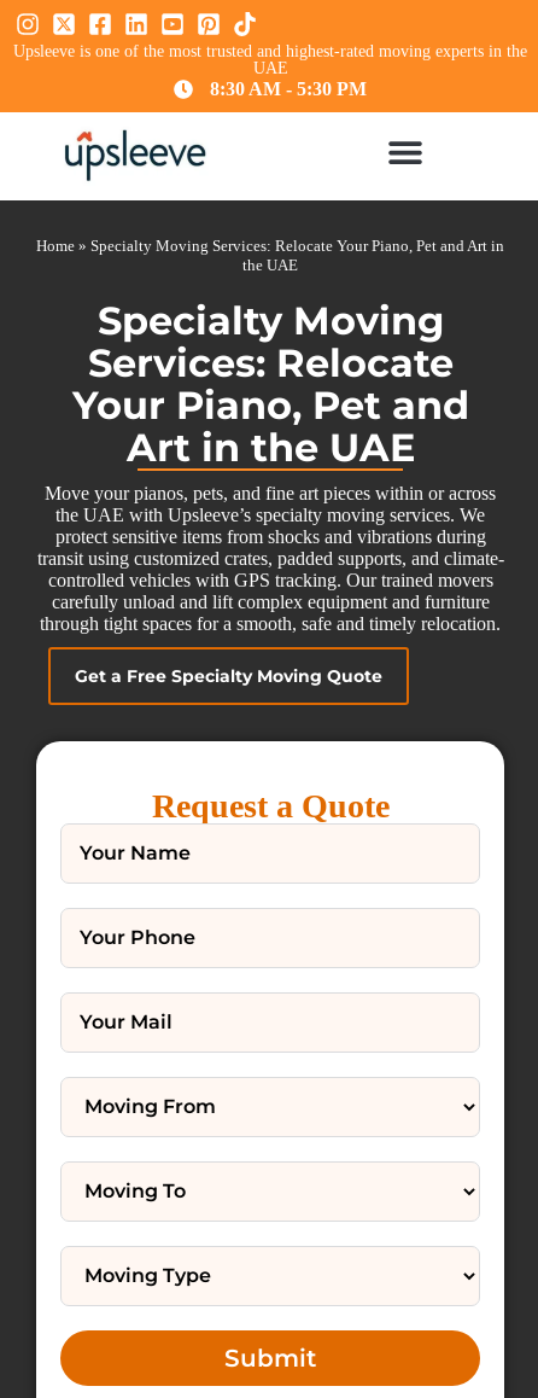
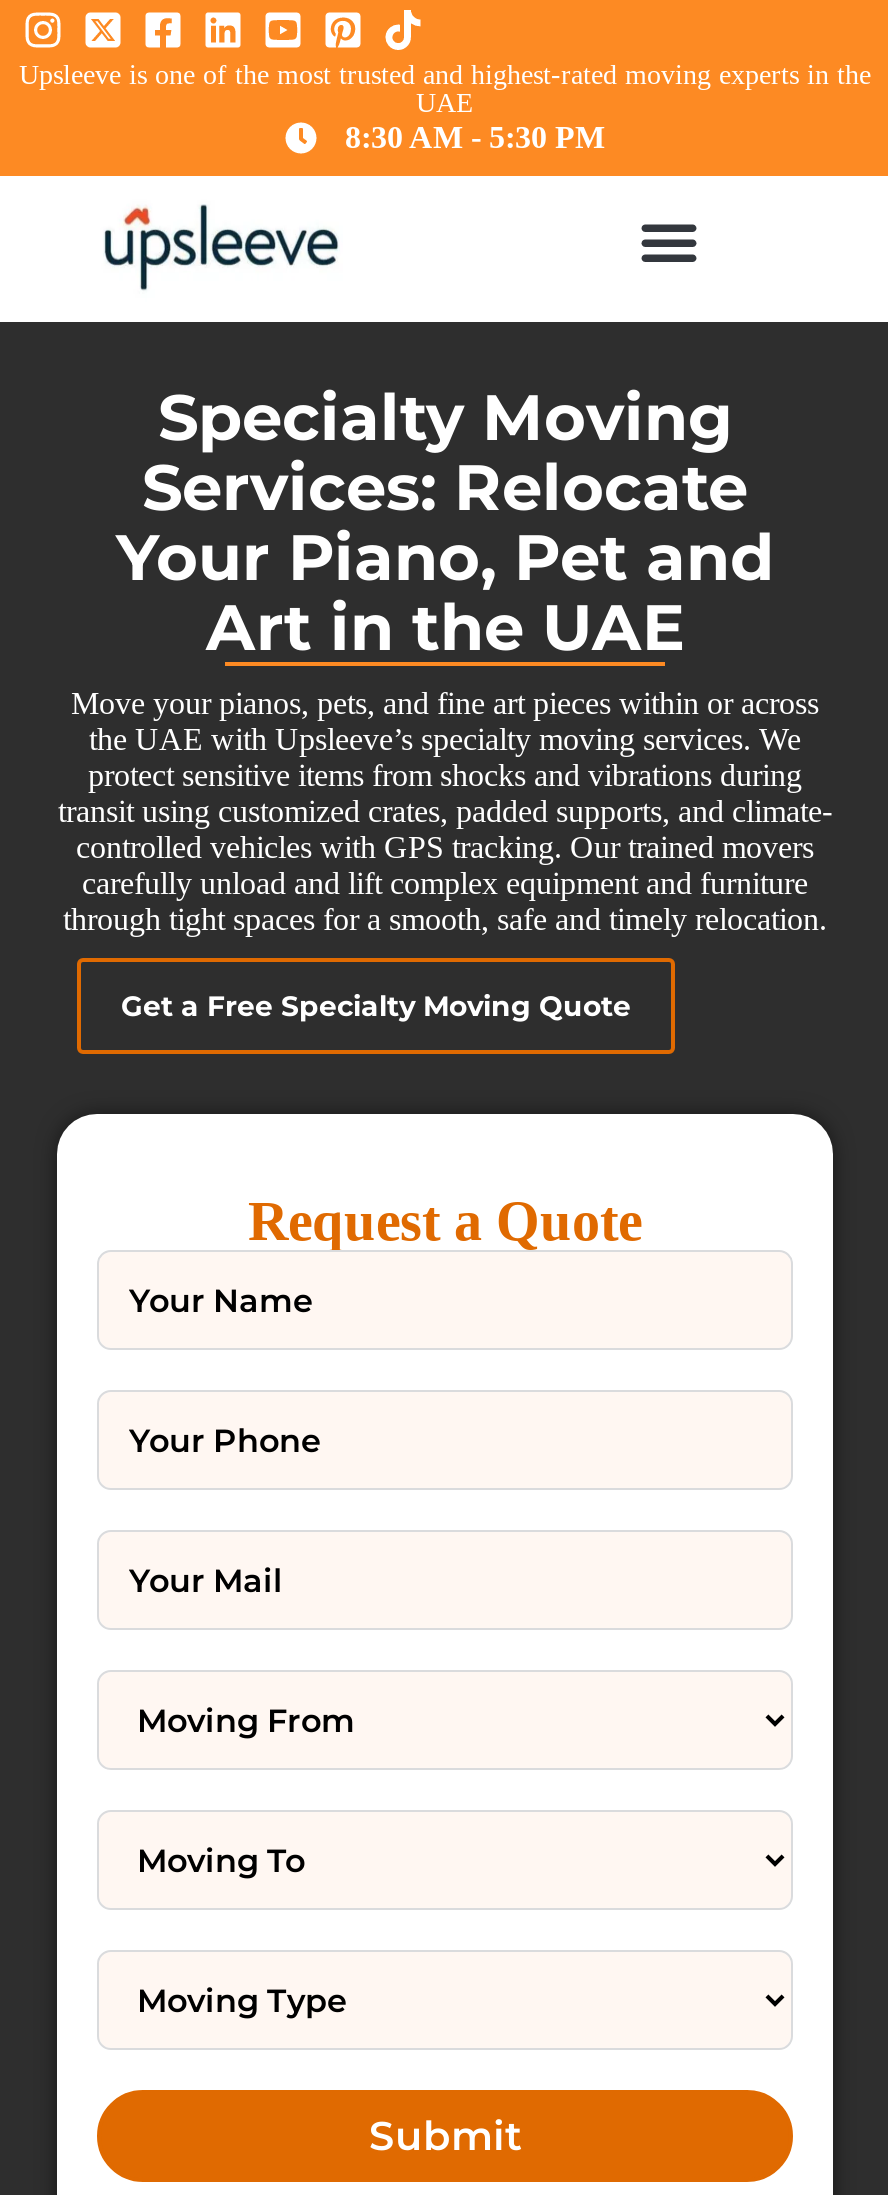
[36,237,504,274] Home» Specialty Moving Services: Relocate Your Piano, Pet and Art in | the UAE -> none

